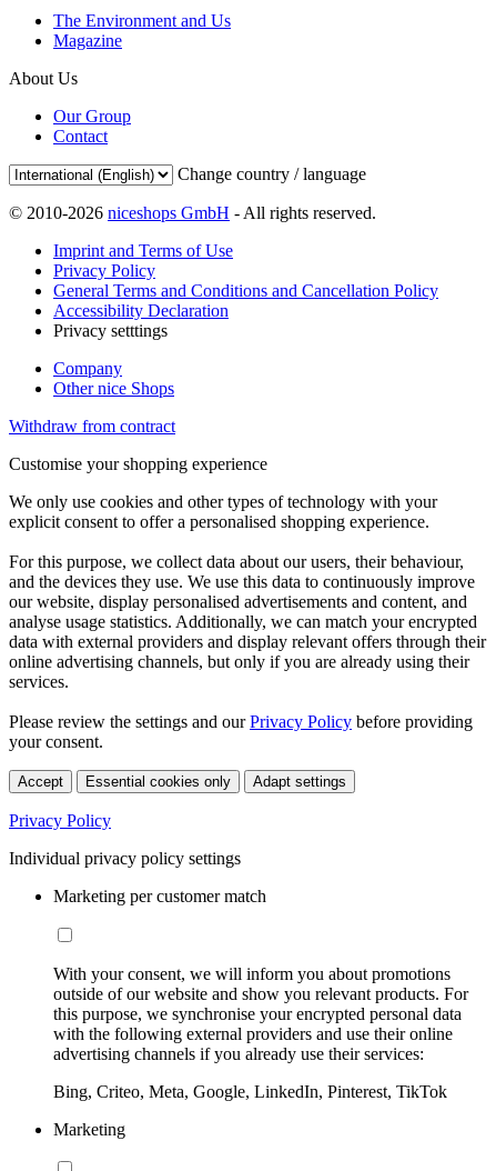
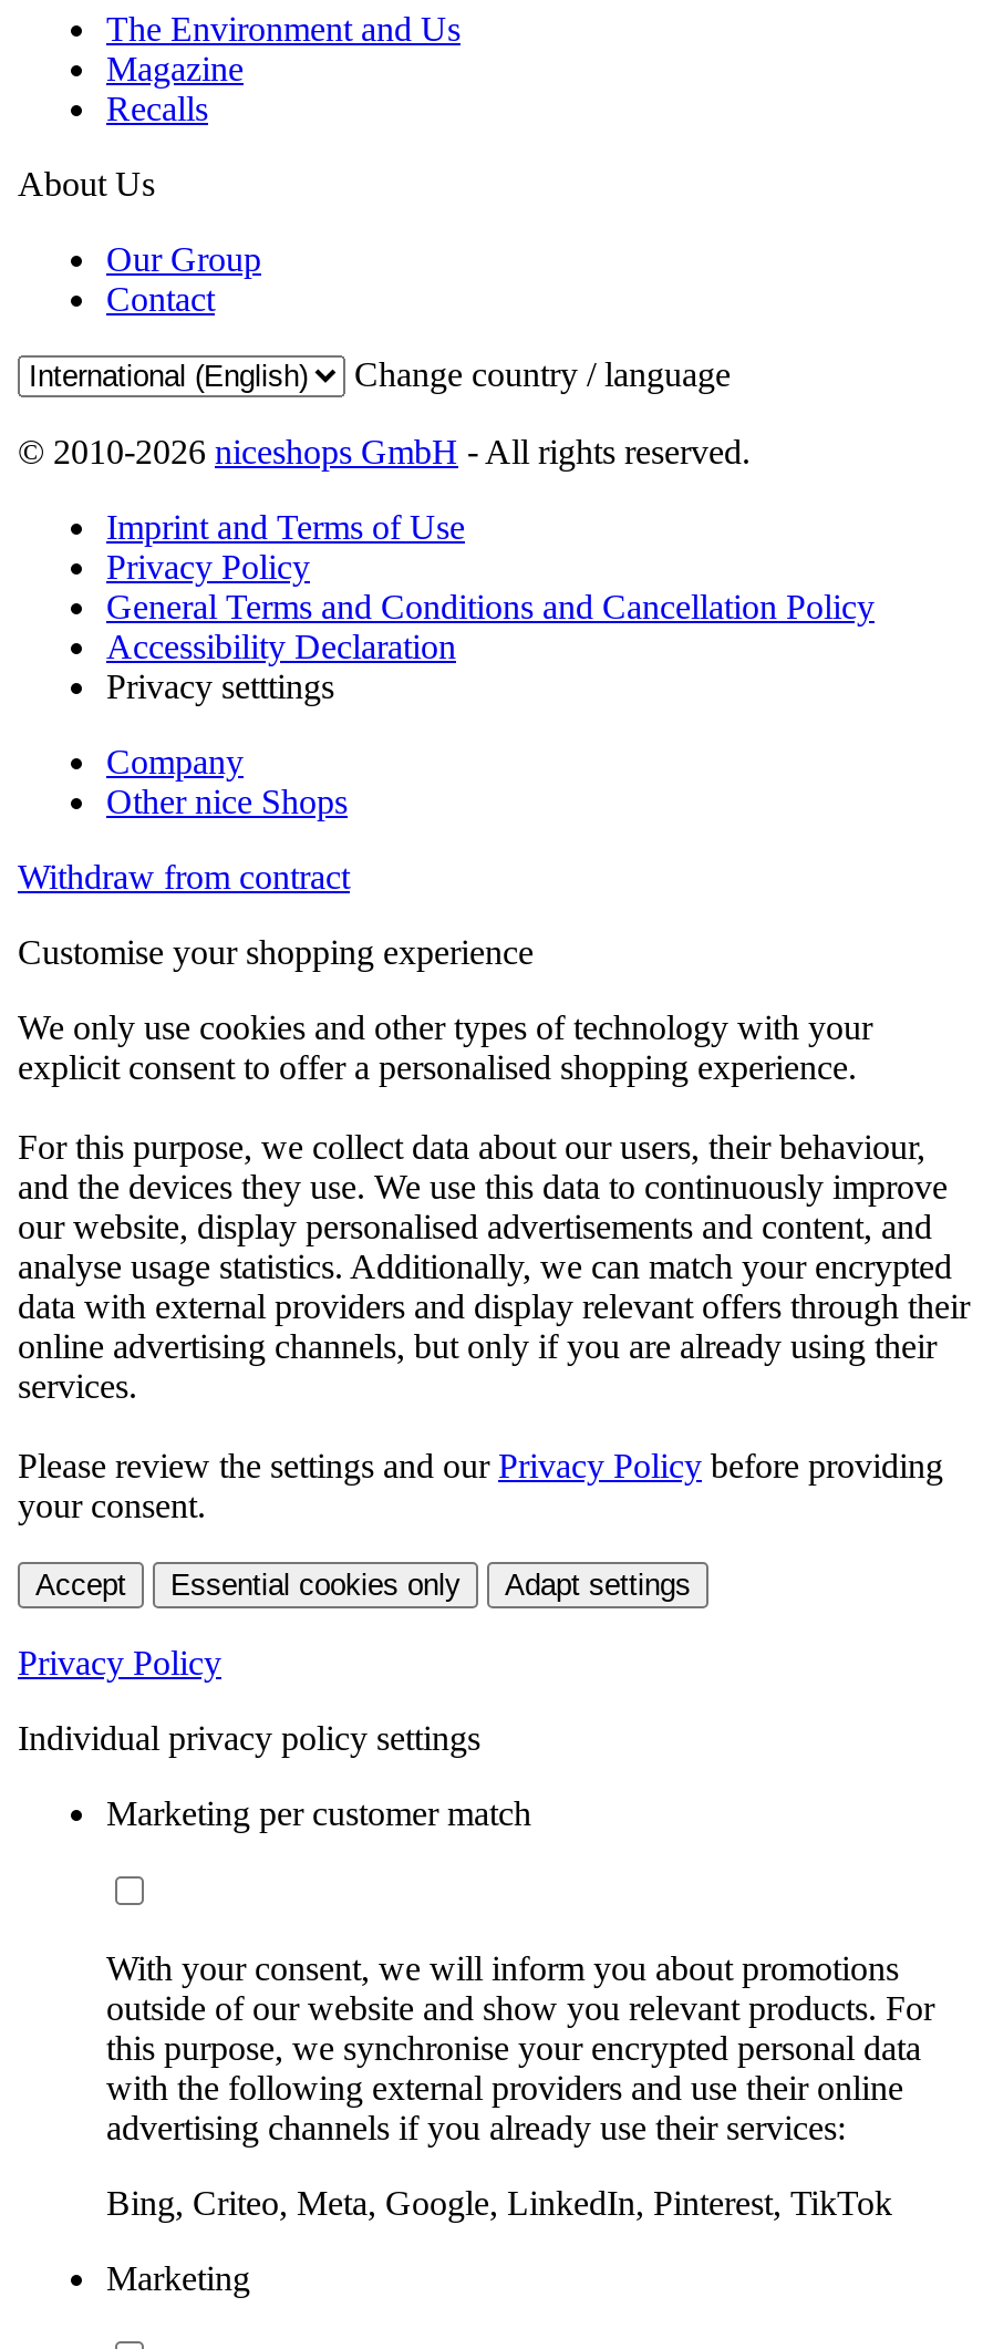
none -> [106,90,208,127] Recalls

